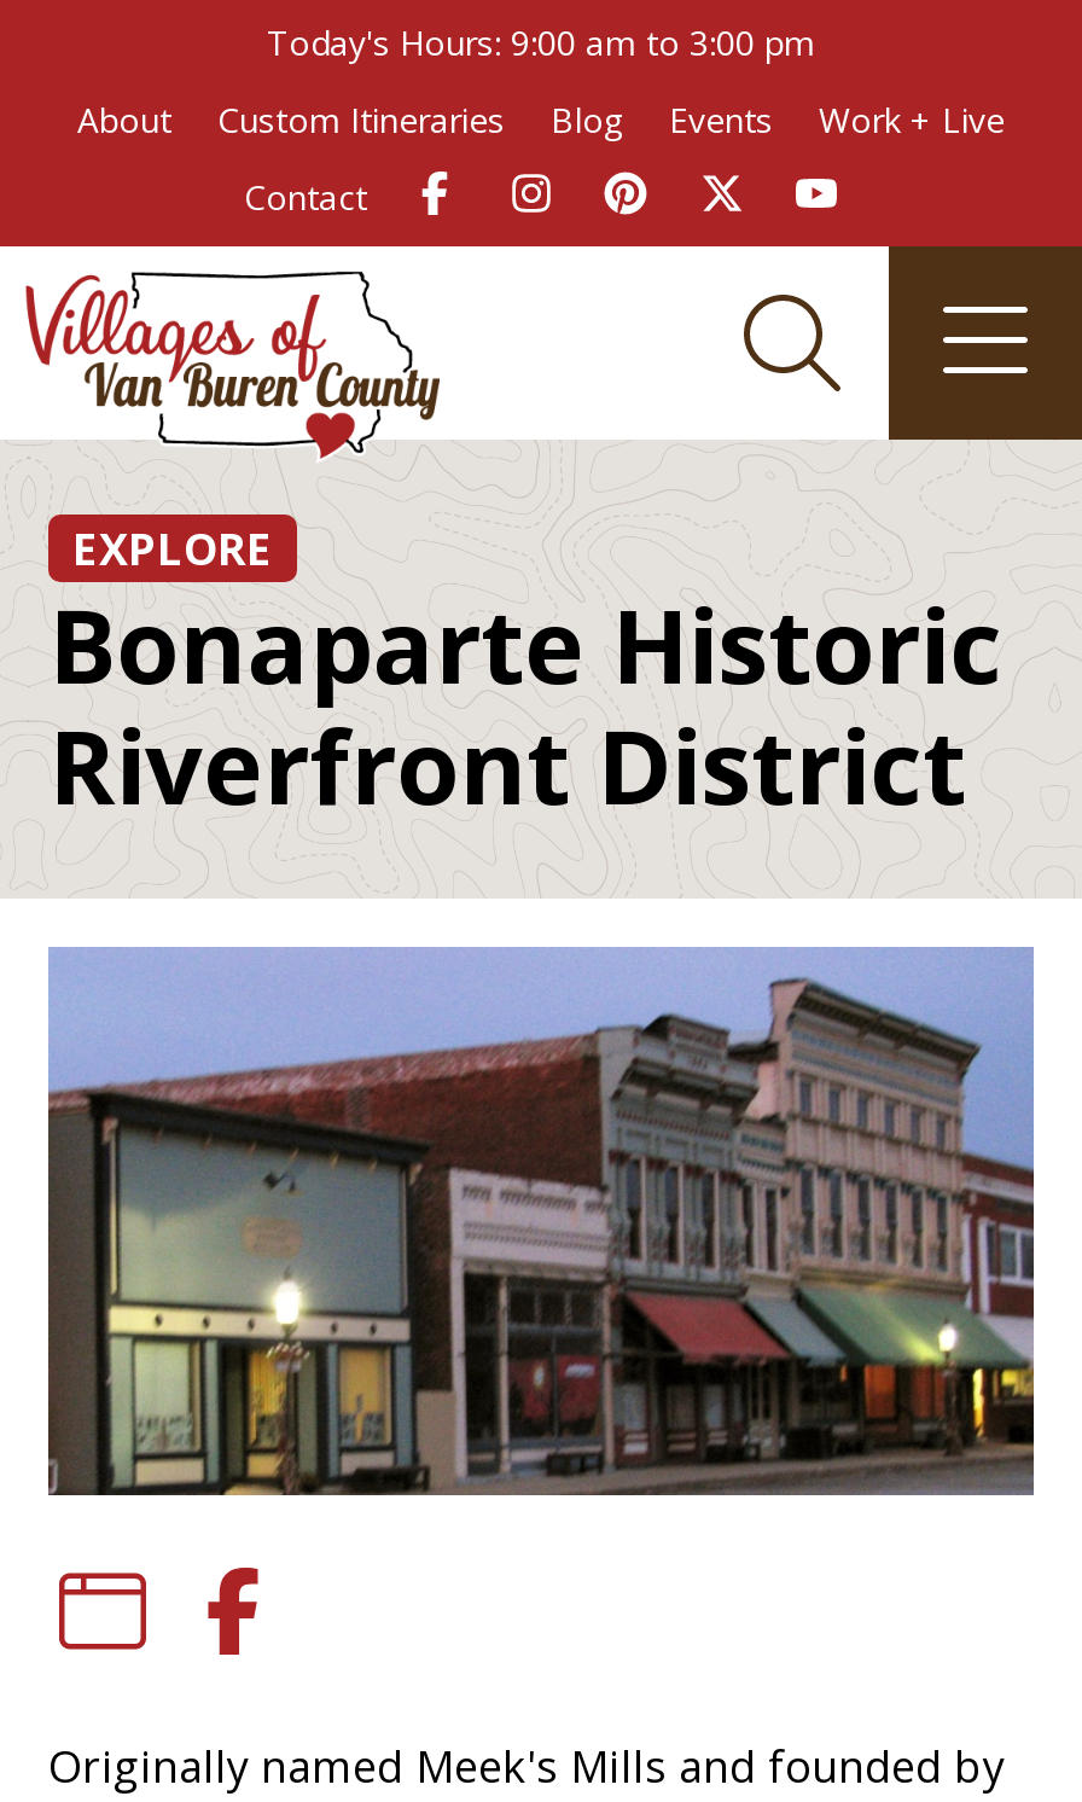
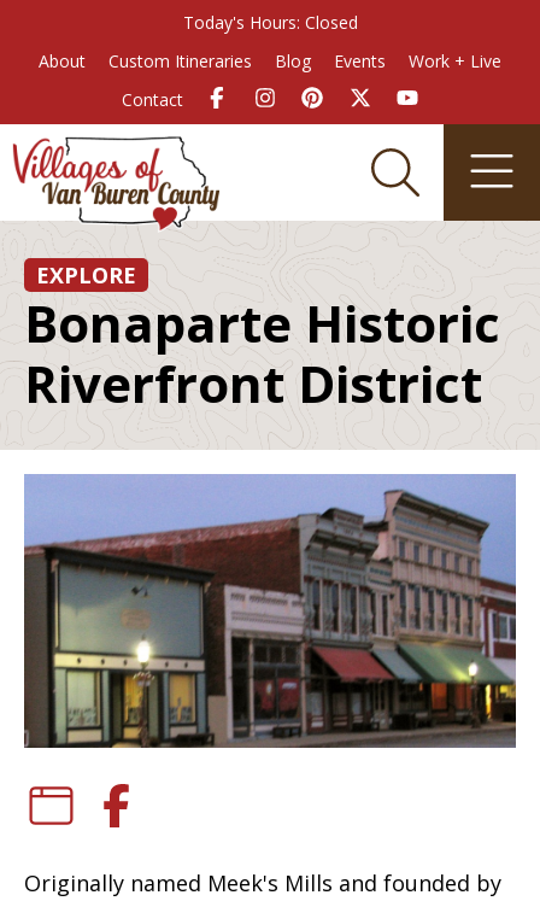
[267,19,815,65] Today's Hours: 9:00 am to 3:00 pm -> [183,11,357,34] Today's Hours: Closed

